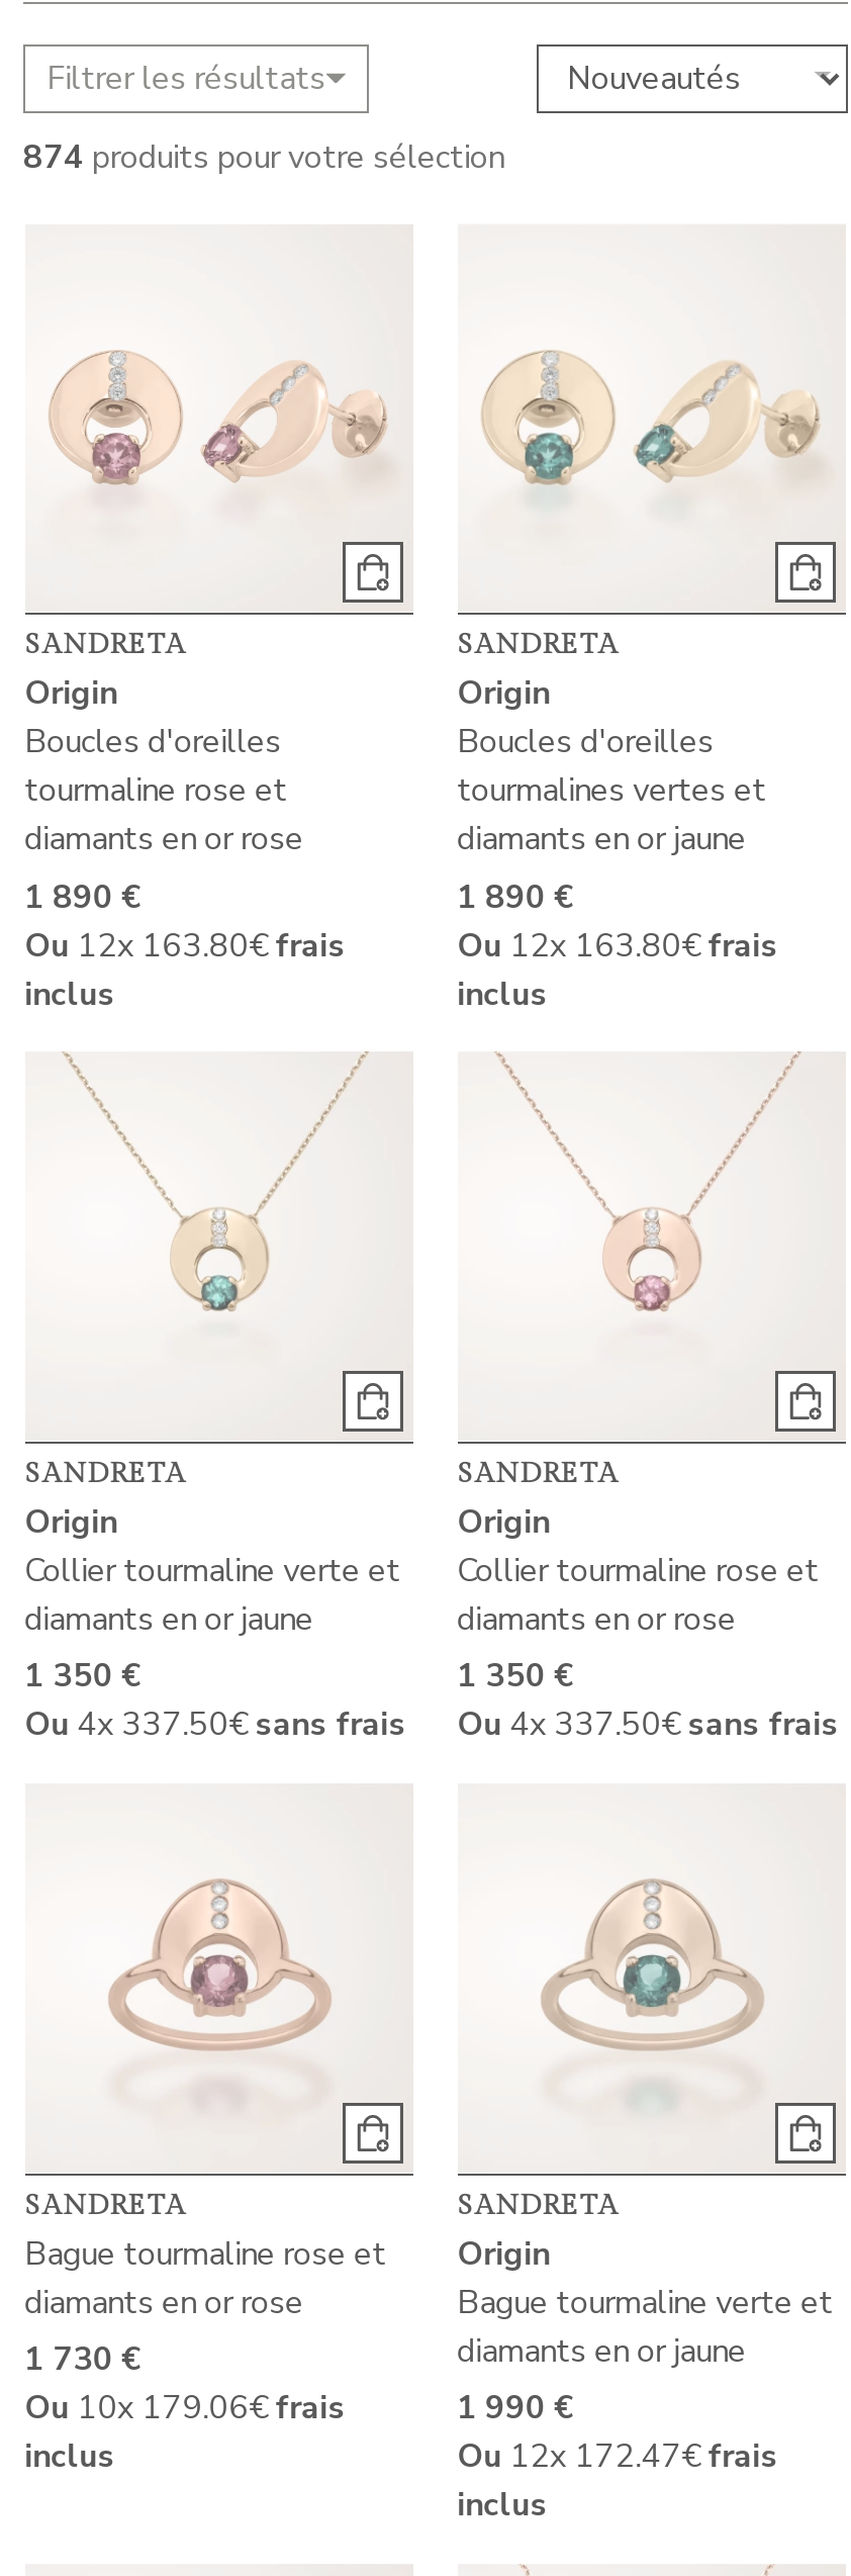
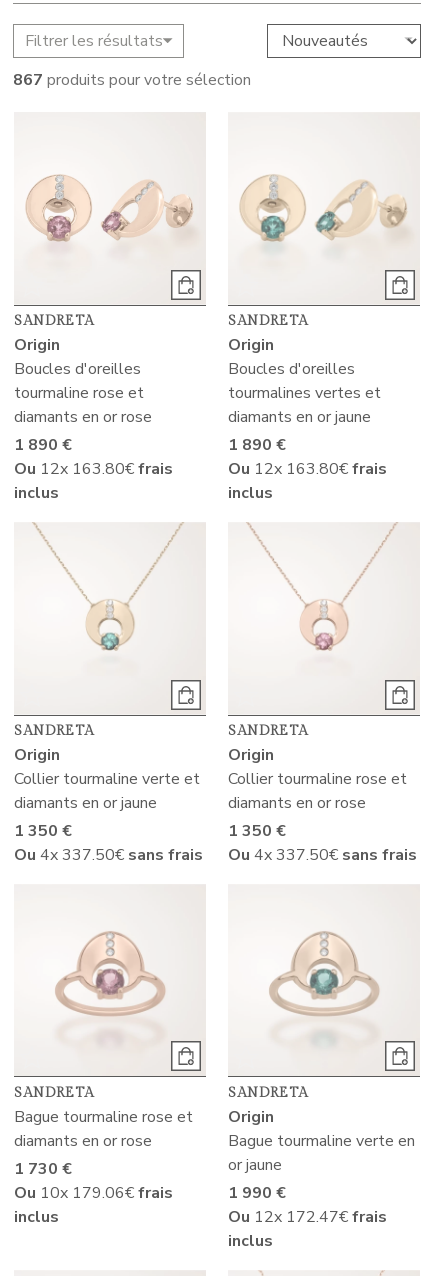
[23,135,504,180] 874 produits pour votre sélection -> [13,69,251,91] 867 produits pour votre sélection
[457,2281,833,2374] Bague tourmaline verte et | diamants en or jaune -> [228,1130,415,1176] Bague tourmaline verte en | or jaune

